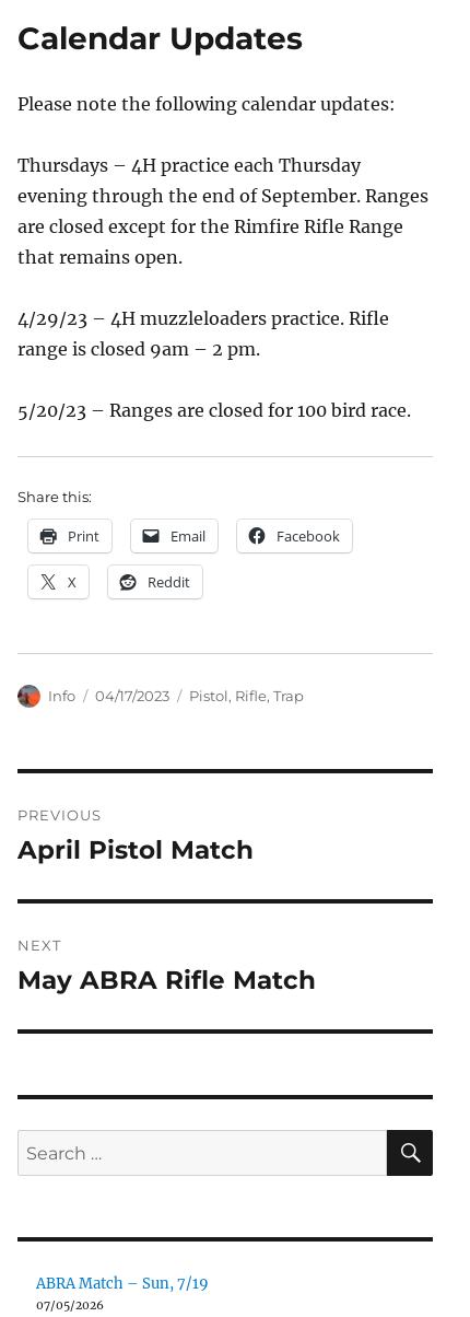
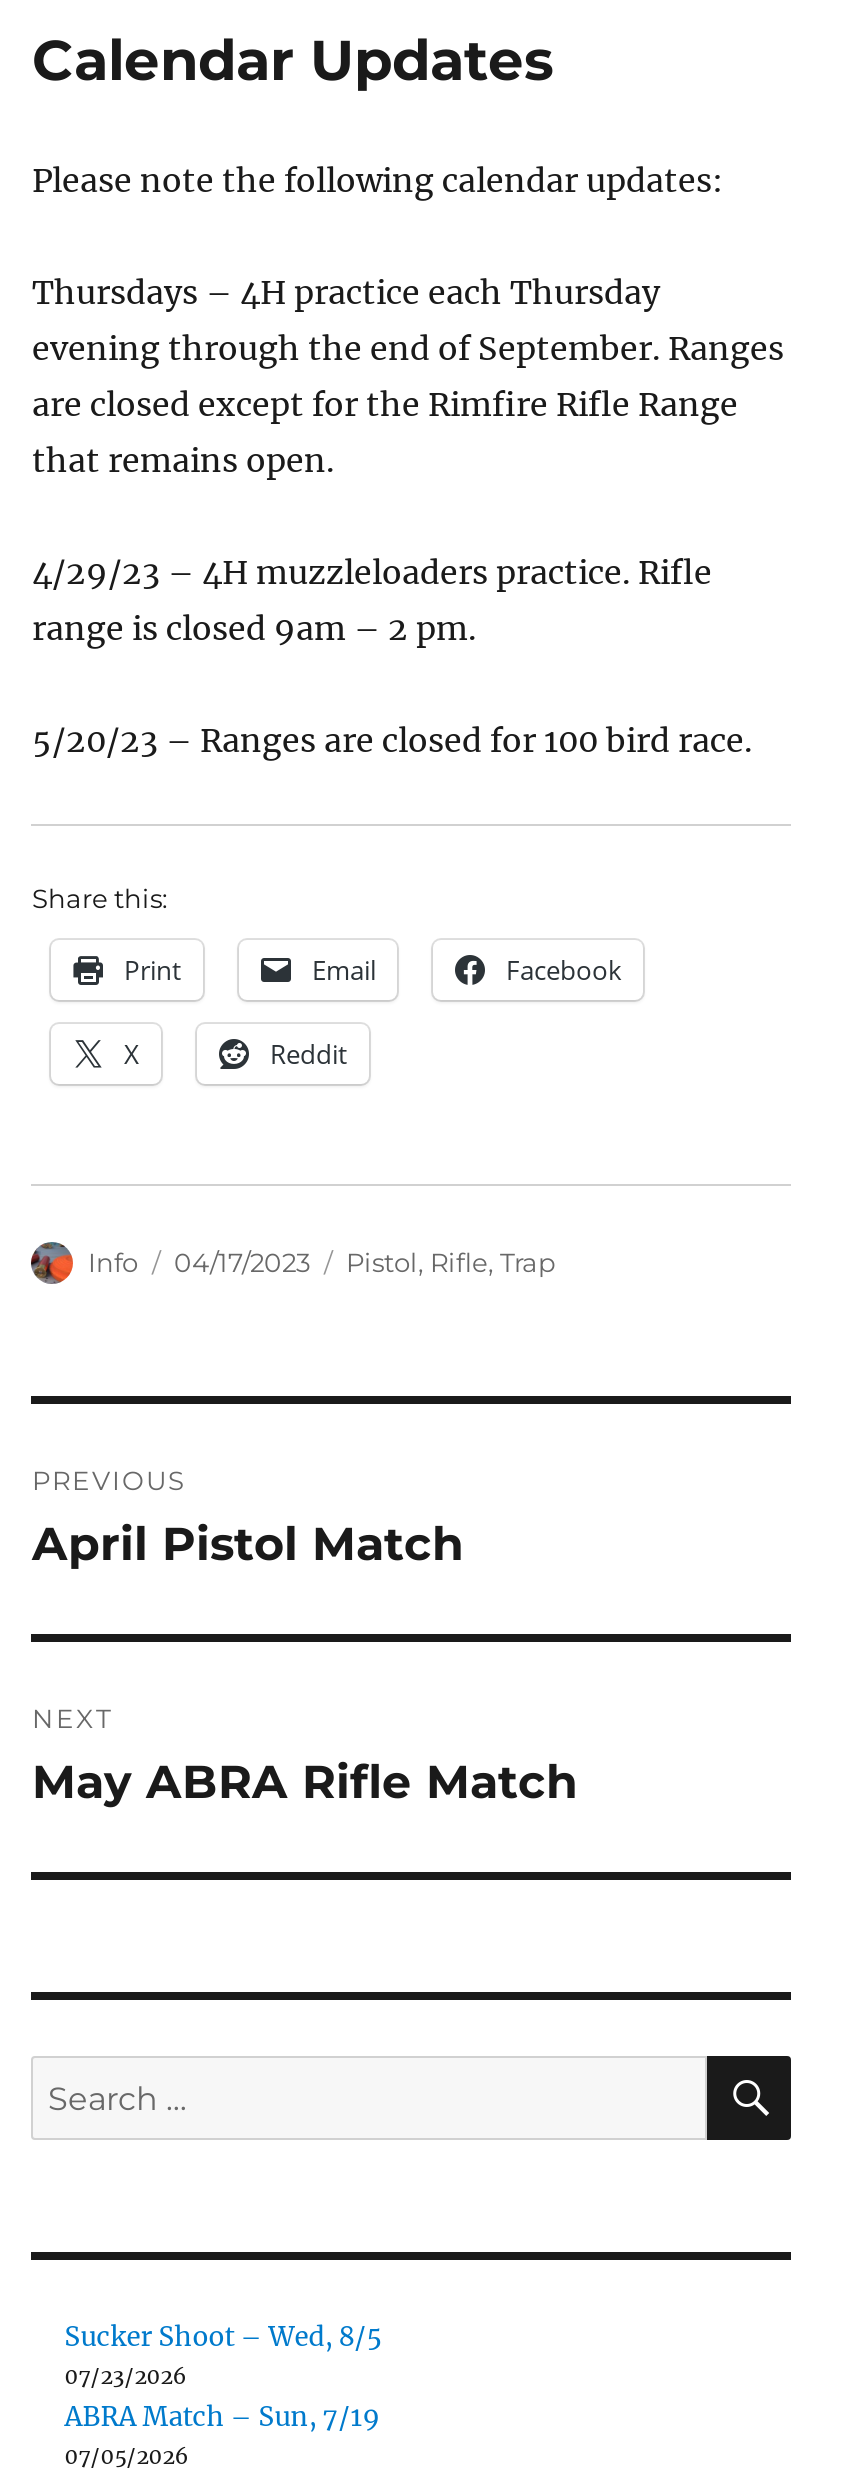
none -> [64,2321,382,2391] Sucker Shoot – Wed, 8/5 | 07/23/2026

